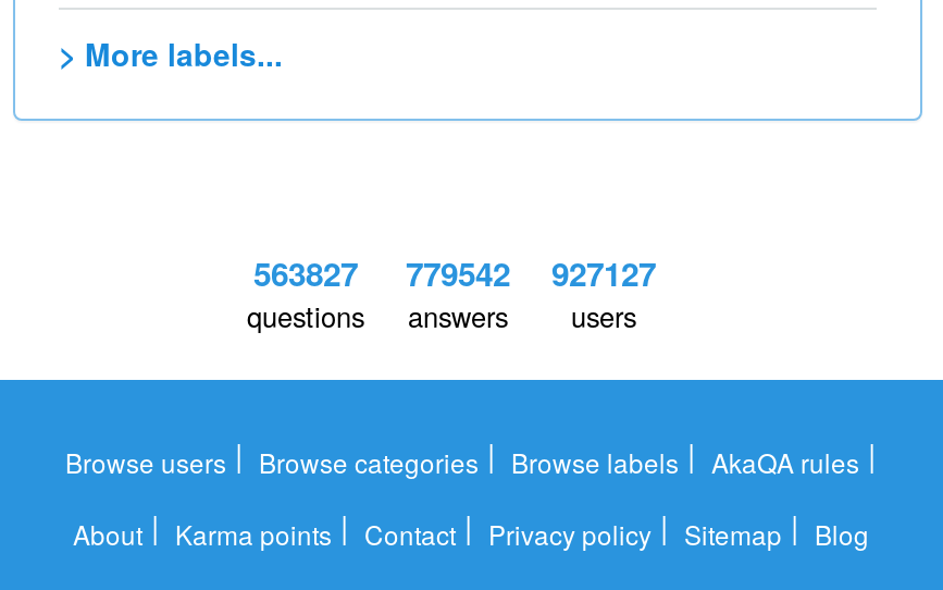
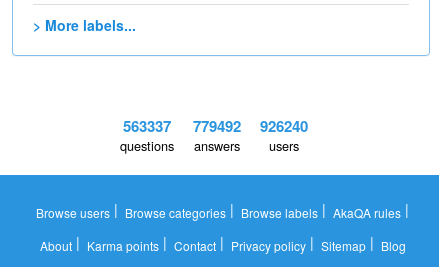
[253,249,358,297] 563827 -> [122,115,170,137] 563337
[406,249,510,297] 779542 -> [192,115,240,137] 779492
[551,249,656,297] 927127 -> [259,115,307,137] 926240

